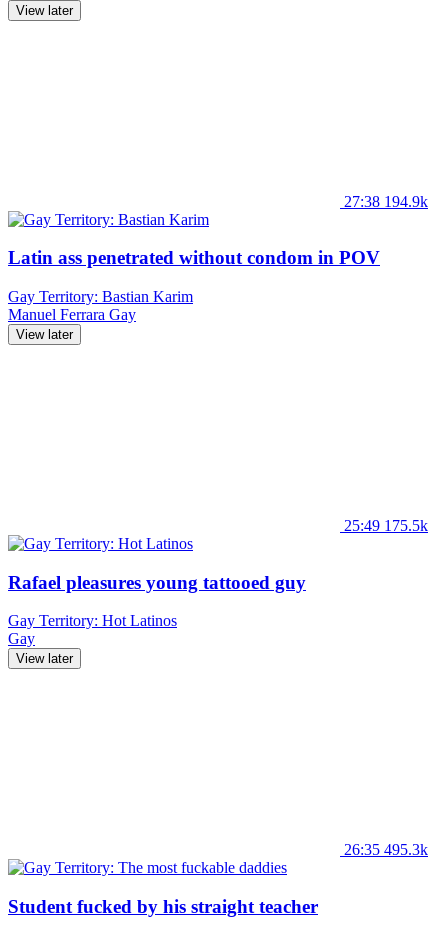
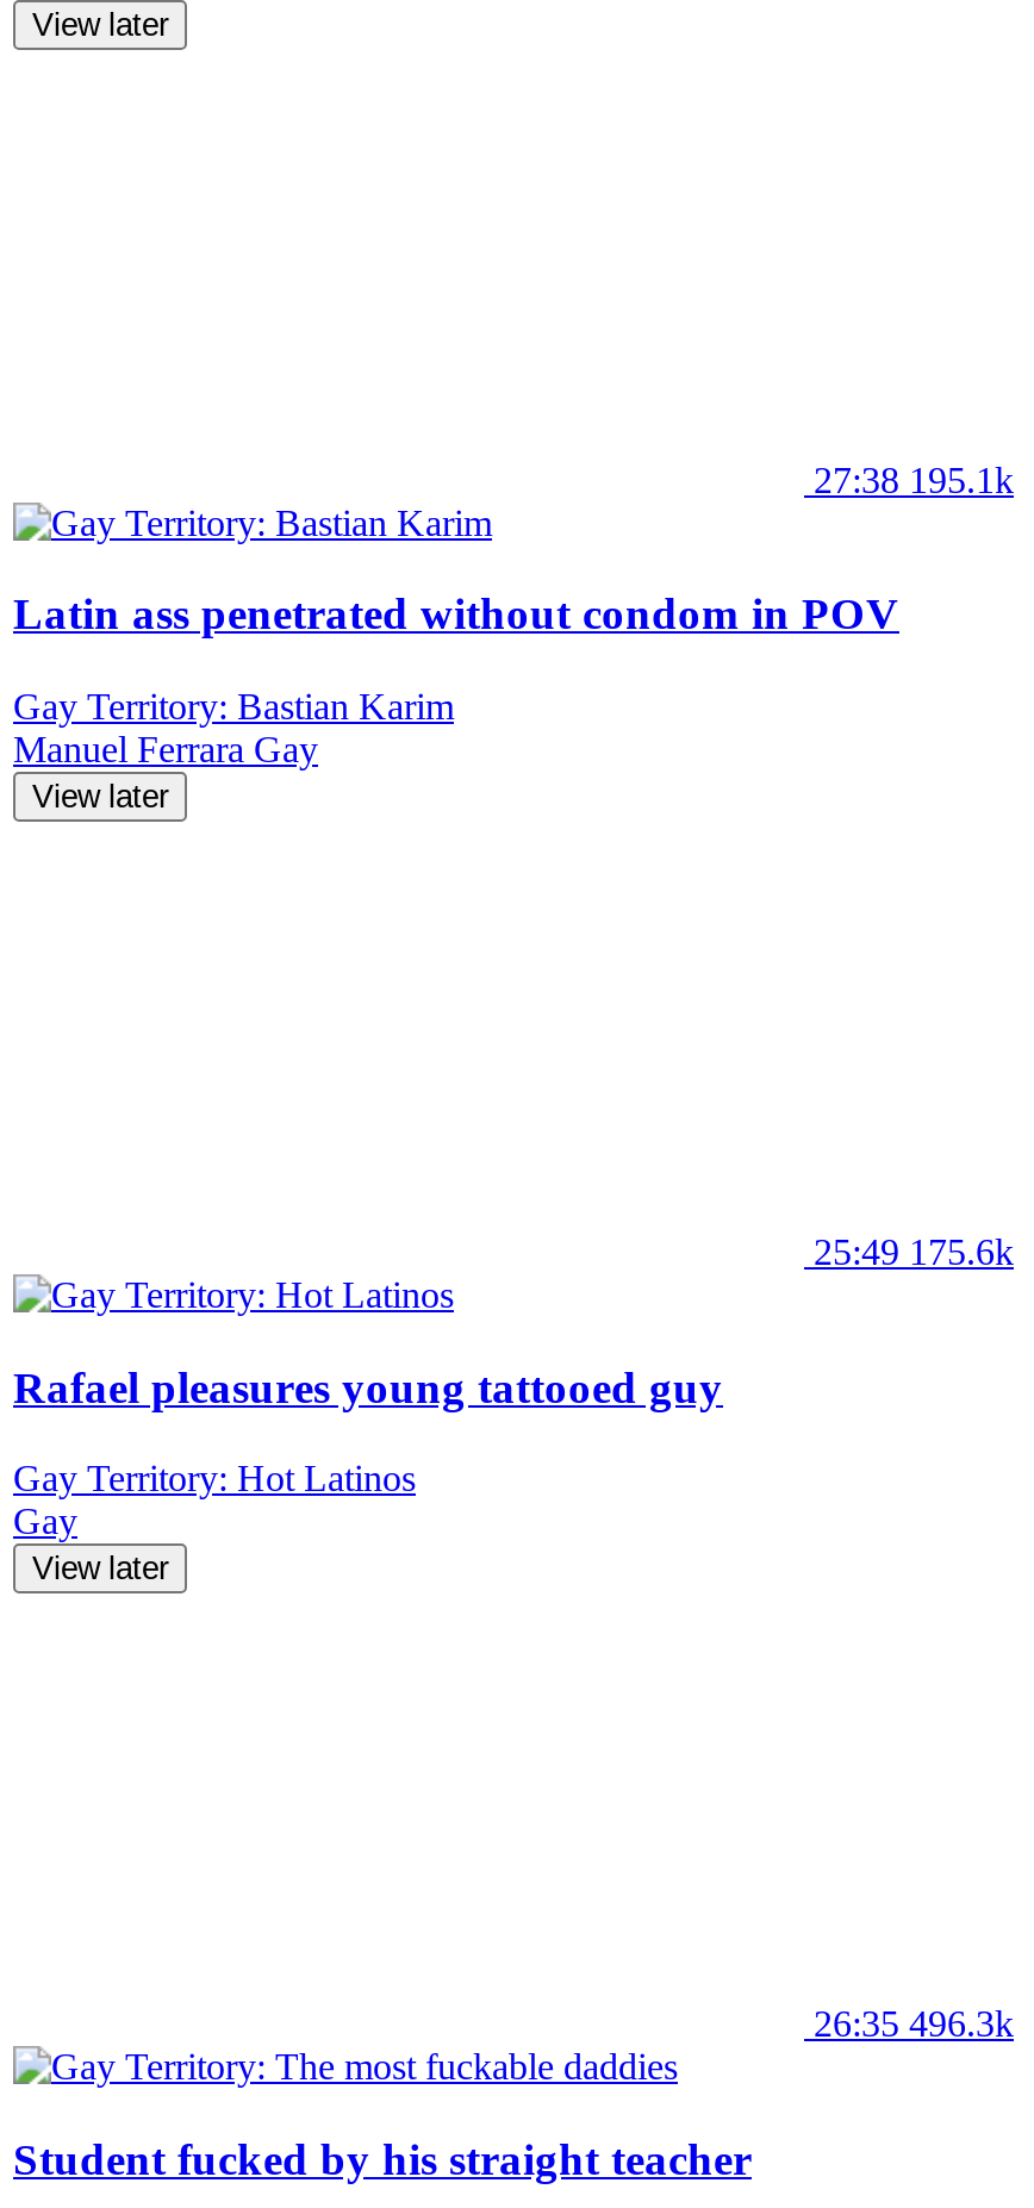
[344,192,428,209] 27:38 194.9k -> [814,459,1014,499] 27:38 195.1k
[344,517,428,534] 25:49 175.5k -> [814,1231,1014,1272] 25:49 175.6k
[344,841,428,858] 26:35 495.3k -> [814,2004,1014,2045] 26:35 496.3k

